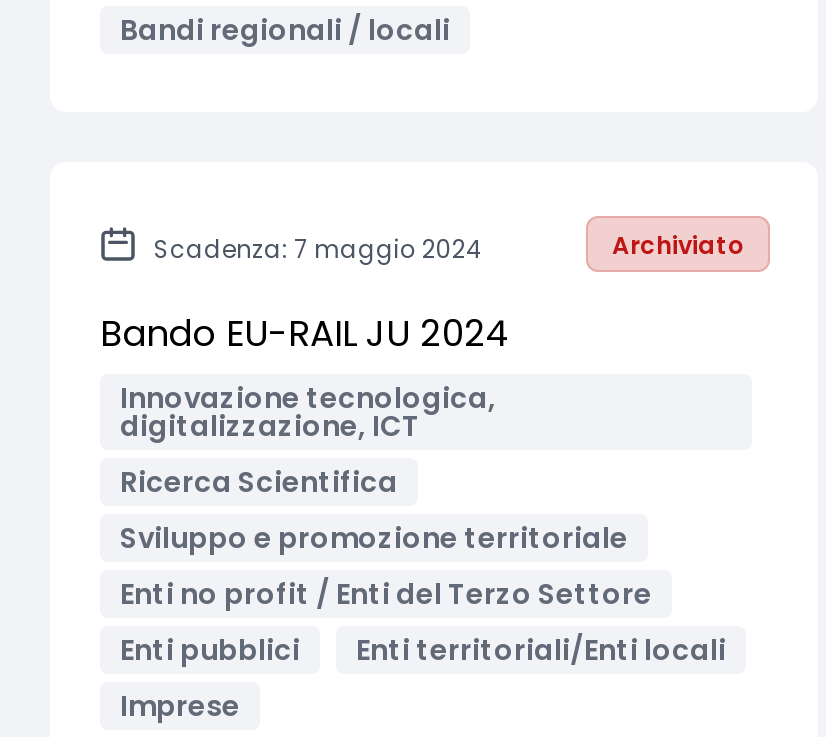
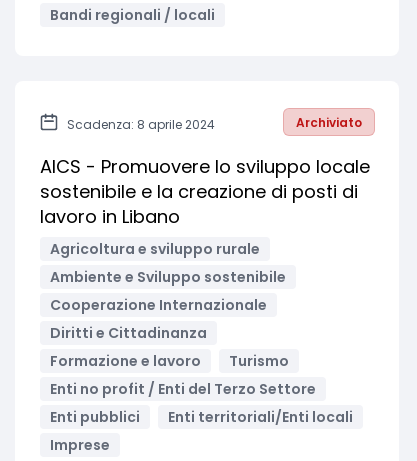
[154,232,482,266] Scadenza: 7 maggio 2024 -> [67,116,215,133] Scadenza: 8 aprile 2024
[100,308,628,558] Bando EU-RAIL JU 2024 | Innovazione tecnologica, | digitalizzazione, ICT | Ricerca Scientifica | Sviluppo e promozione territoriale -> [40,154,370,371] AICS - Promuovere lo sviluppo locale | sostenibile e la creazione di posti di | lavoro in Libano | Agricoltura e sviluppo rurale | Ambiente e Sviluppo sostenibile | Cooperazione Internazionale | Diritti e Cittadinanza | Formazione e lavoro | Turismo

